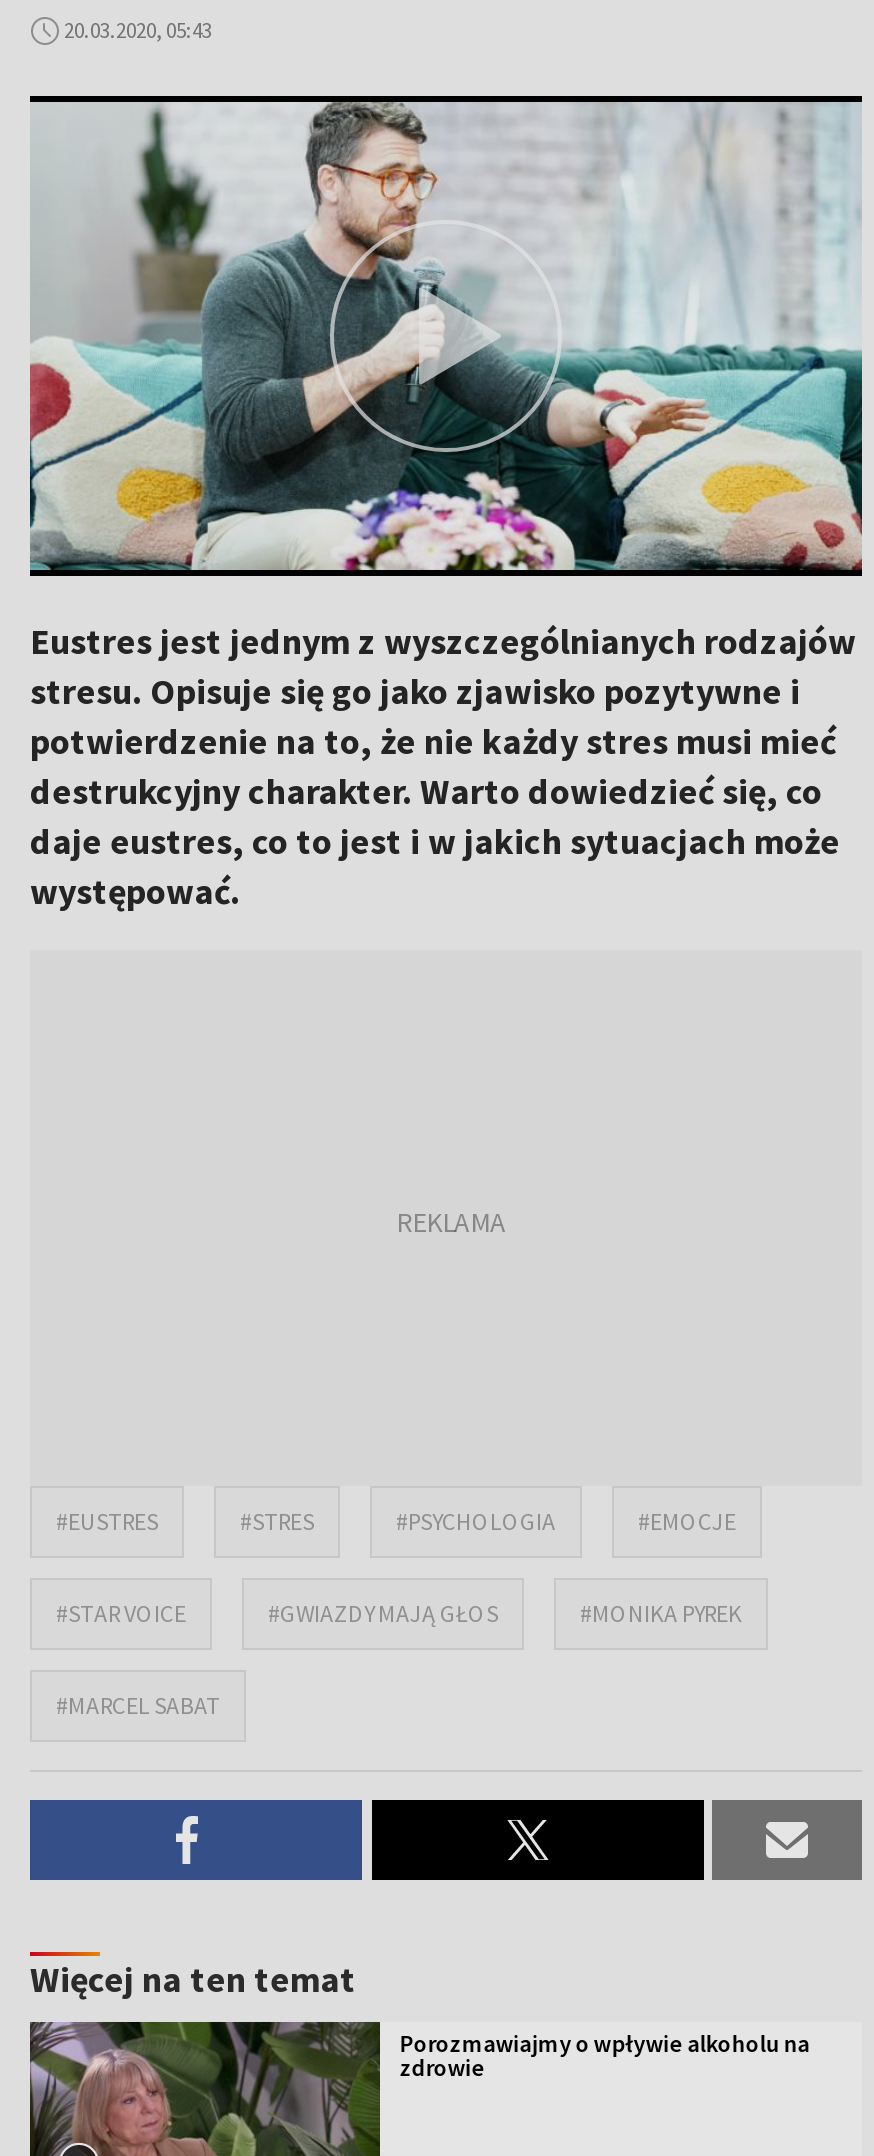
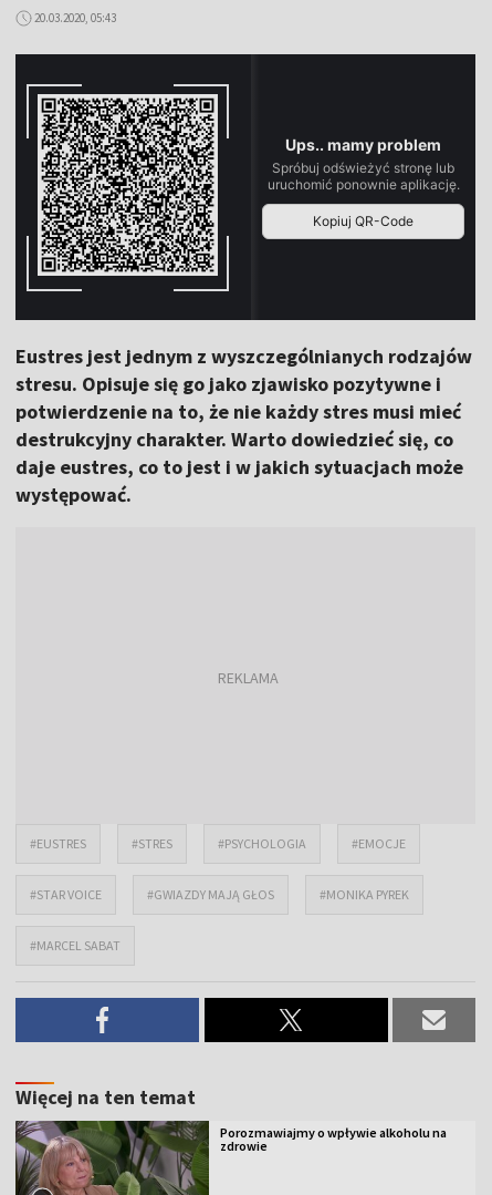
[28,100,864,574] [image] -> [14,54,477,320] [image]

